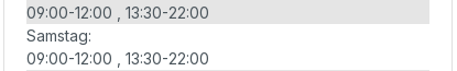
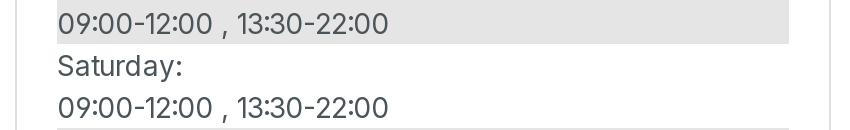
[26,26,91,45] Samstag: -> [57,48,181,82] Saturday:

